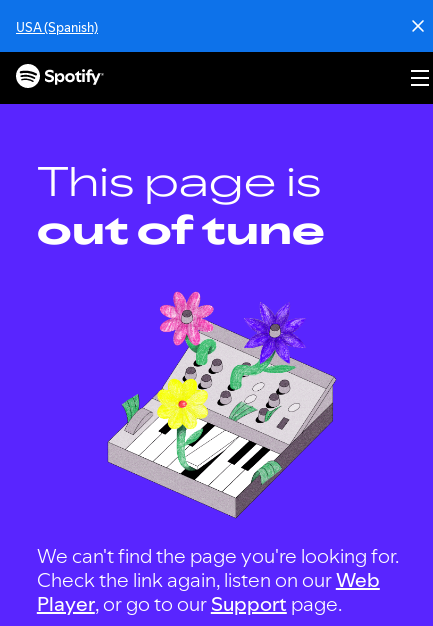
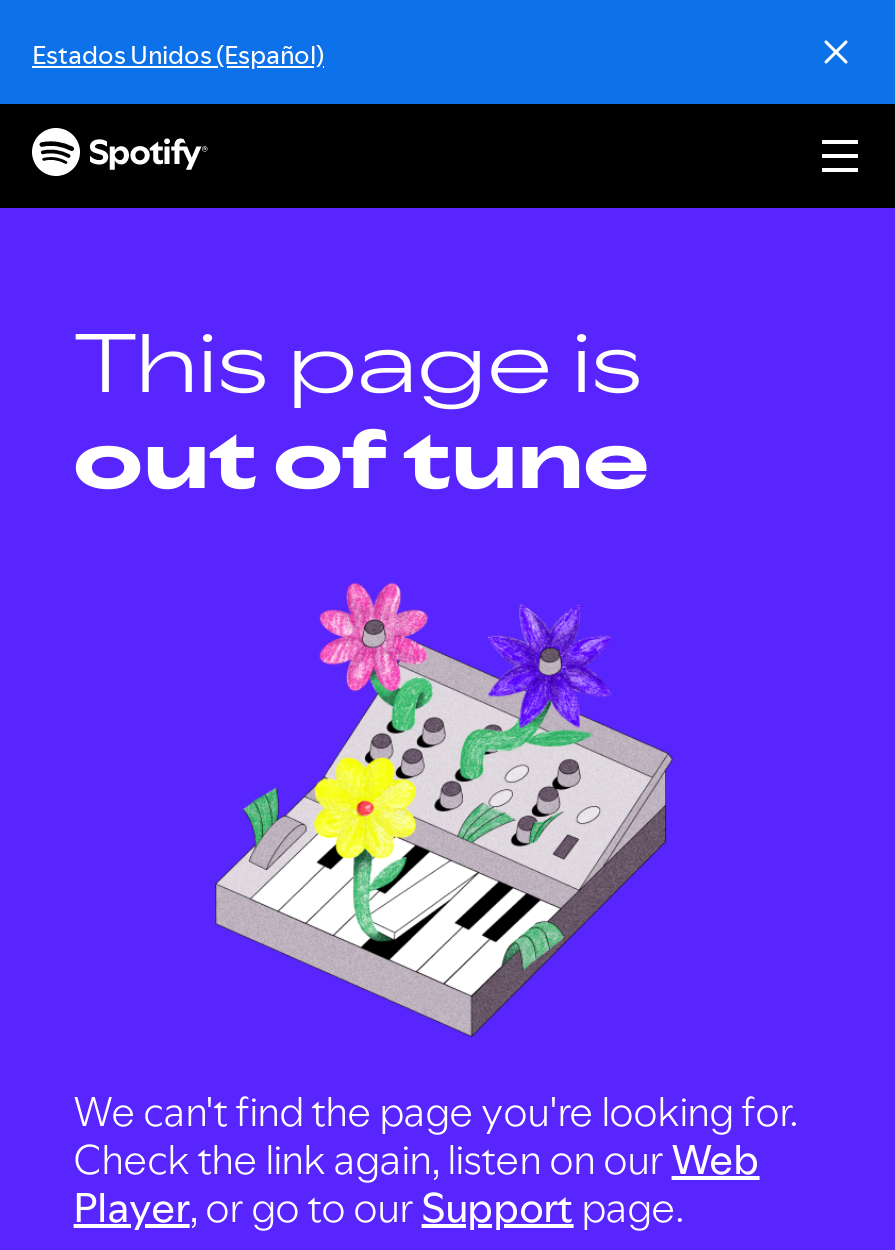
[16,18,98,36] USA (Spanish) -> [32,36,324,72] Estados Unidos (Español)

